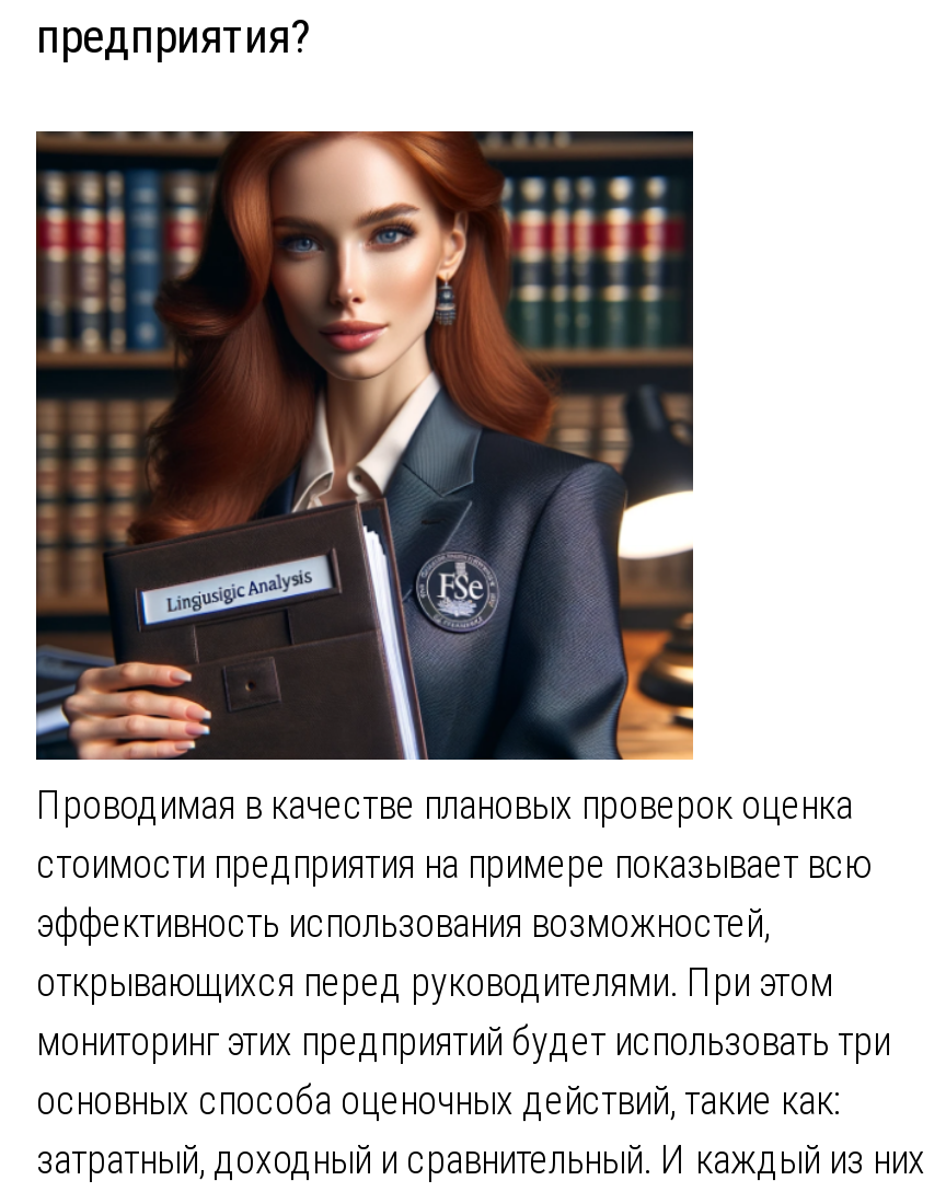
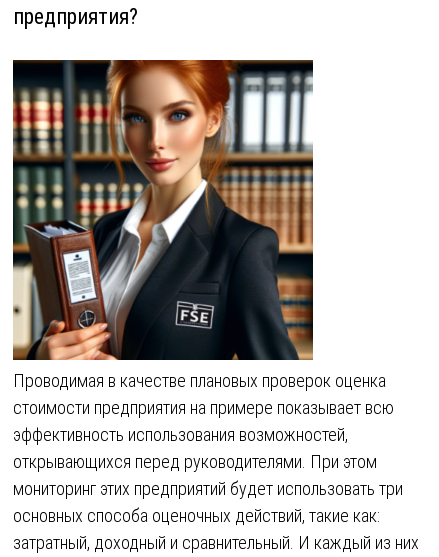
[34,131,695,762] [image] -> [12,59,314,361] [image]

